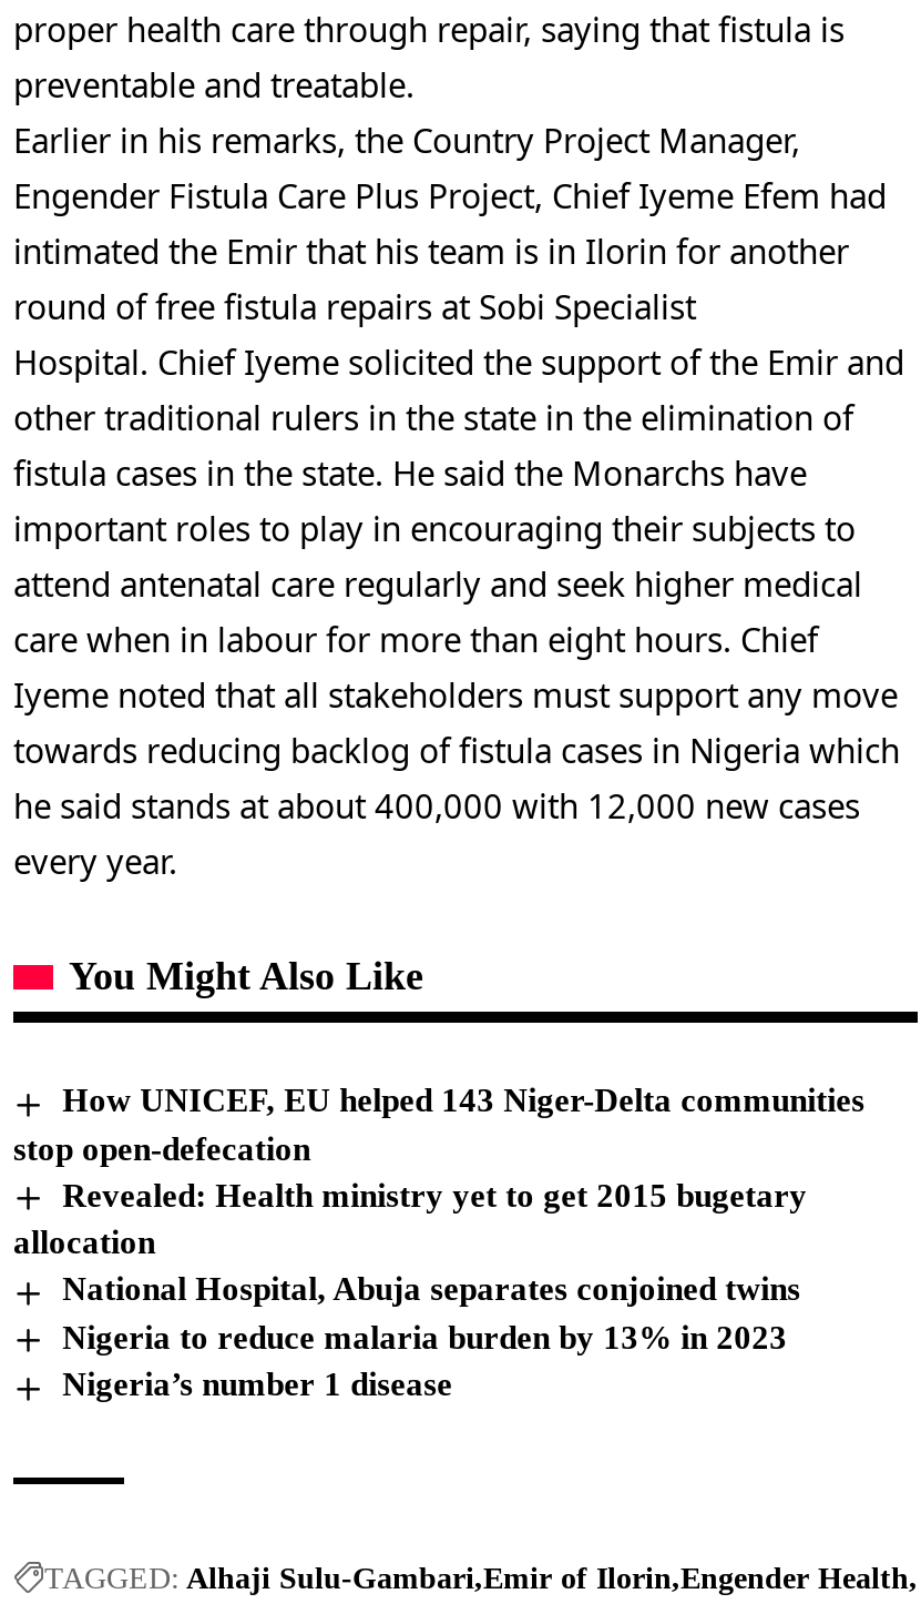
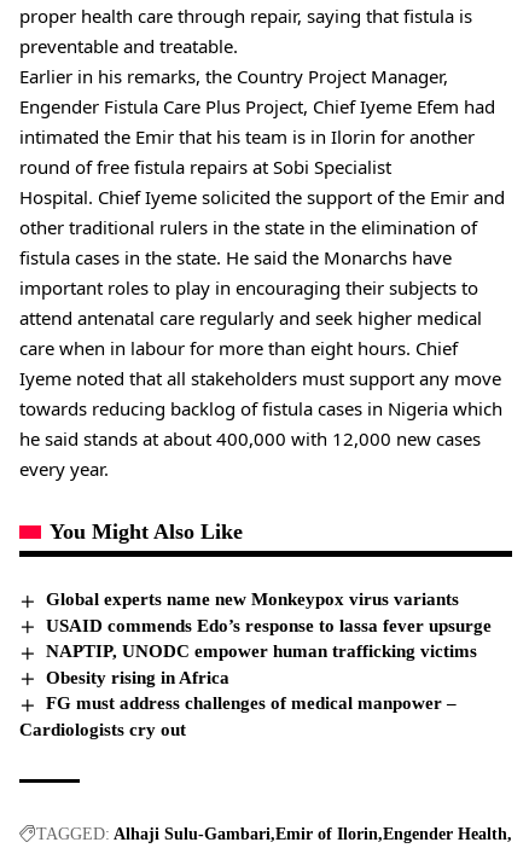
[13,1083,865,1403] How UNICEF, EU helped 143 Niger-Delta communities | stop open-defecation | Revealed: Health ministry yet to get 2015 bugetary | allocation | National Hospital, Abuja separates conjoined twins | Nigeria to reduce malaria burden by 13% in 2023 | Nigeria’s number 1 disease -> [19,589,492,739] Global experts name new Monkeypox virus variants | USAID commends Edo’s response to lassa fever upsurge | NAPTIP, UNODC empower human trafficking victims | Obesity rising in Africa | FG must address challenges of medical manpower – | Cardiologists cry out

